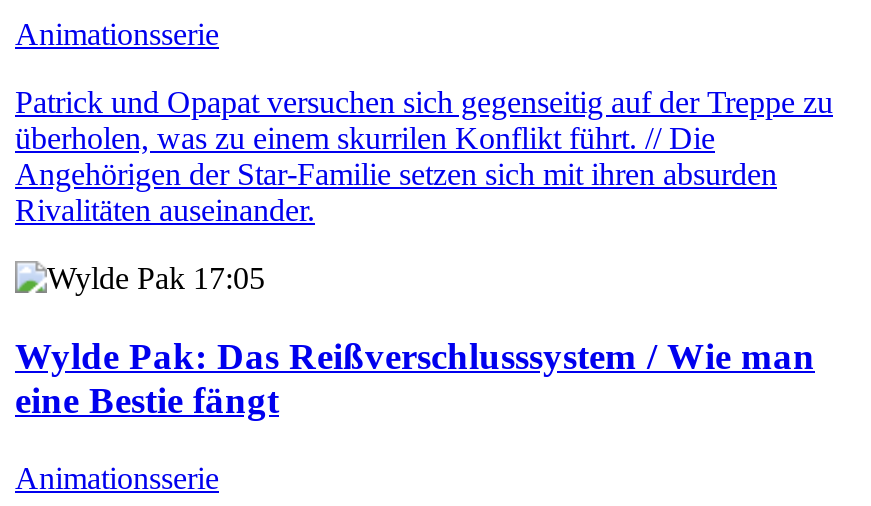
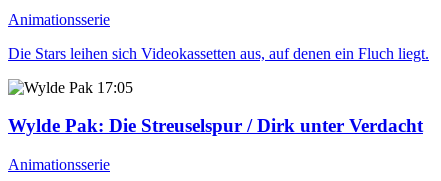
[15,86,833,228] Patrick und Opapat versuchen sich gegenseitig auf der Treppe zu | überholen, was zu einem skurrilen Konflikt führt. // Die | Angehörigen der Star-Familie setzen sich mit ihren absurden | Rivalitäten auseinander. -> [8,44,429,61] Die Stars leihen sich Videokassetten aus, auf denen ein Fluch liegt.
[15,335,815,421] Wylde Pak: Das Reißverschlusssystem / Wie man | eine Bestie fängt -> [8,115,423,136] Wylde Pak: Die Streuselspur / Dirk unter Verdacht

